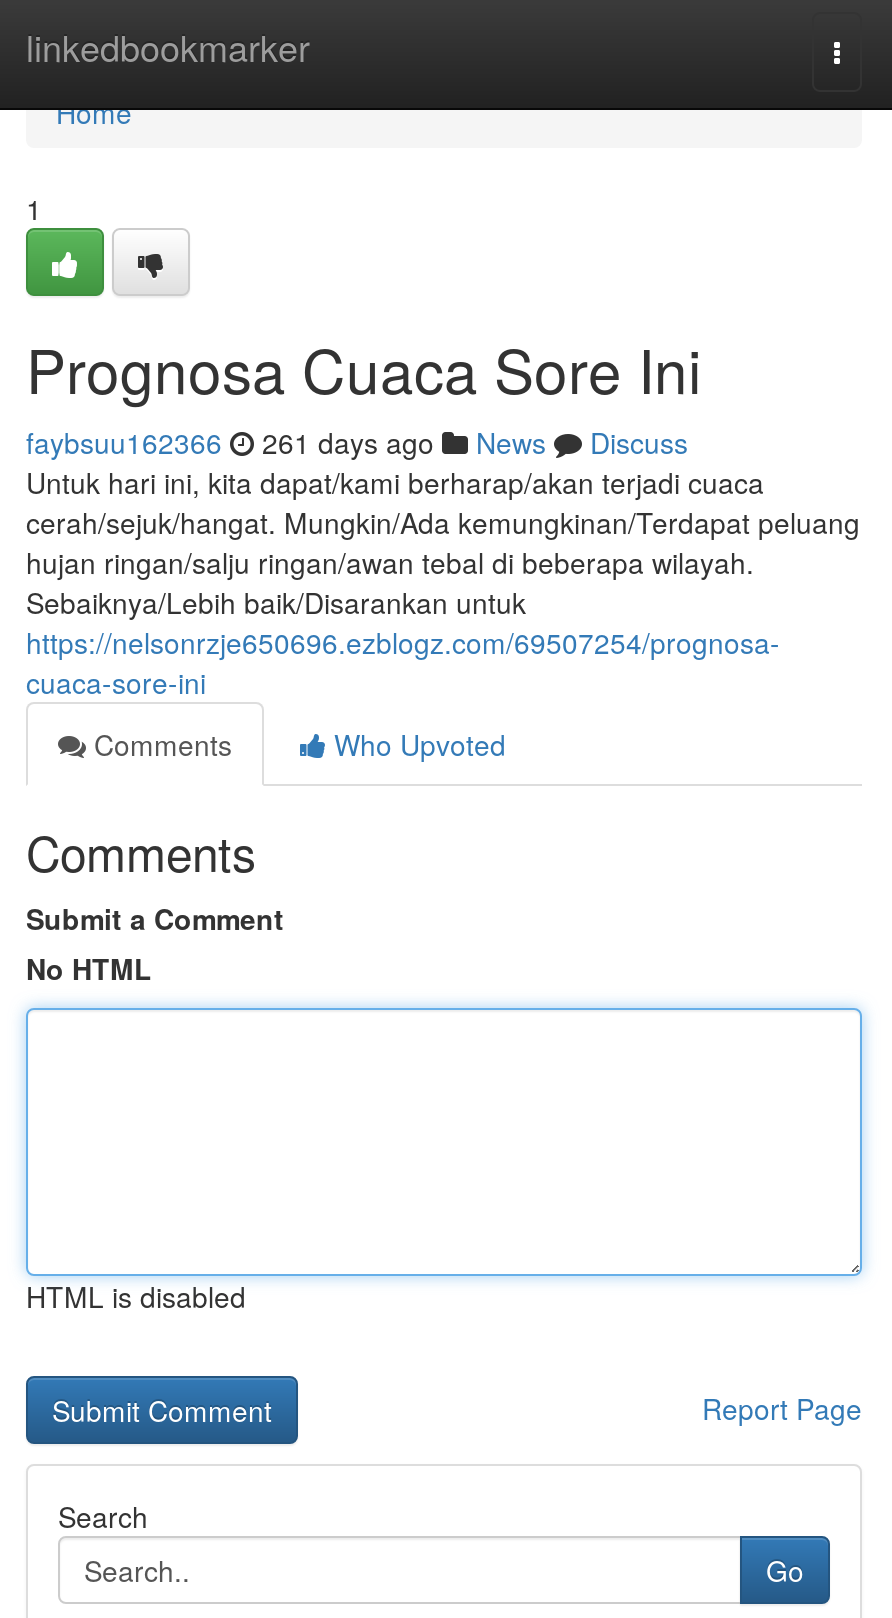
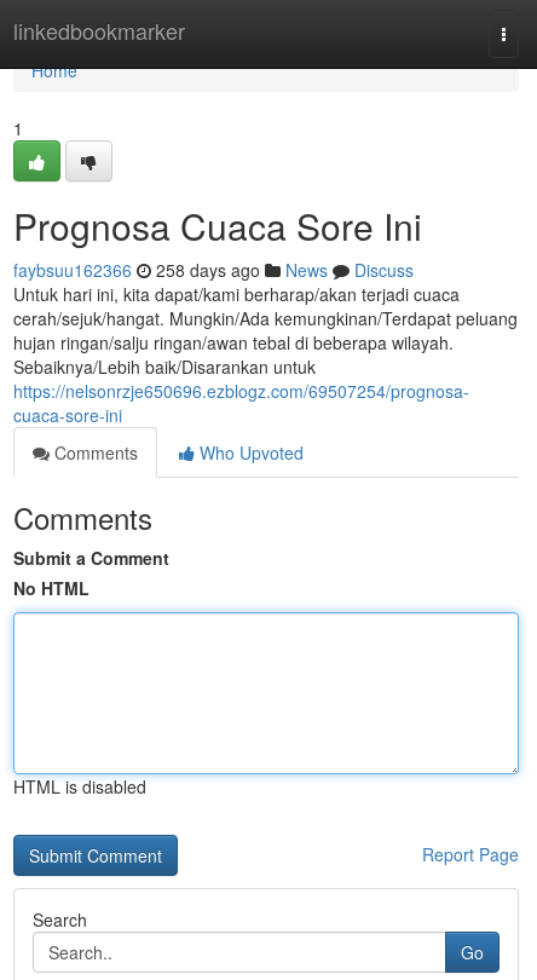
[26,422,688,462] faybsuu162366 261 days ago News Discuss -> [13,258,414,282] faybsuu162366 258 days ago News Discuss

